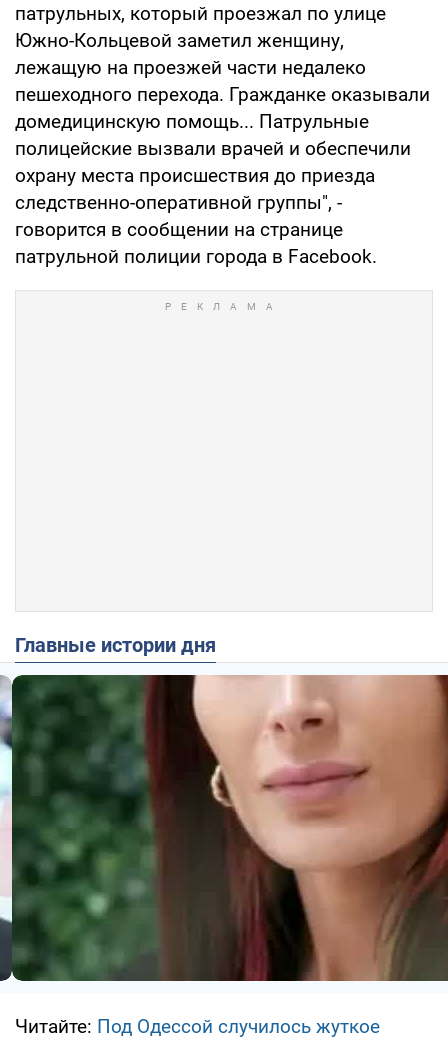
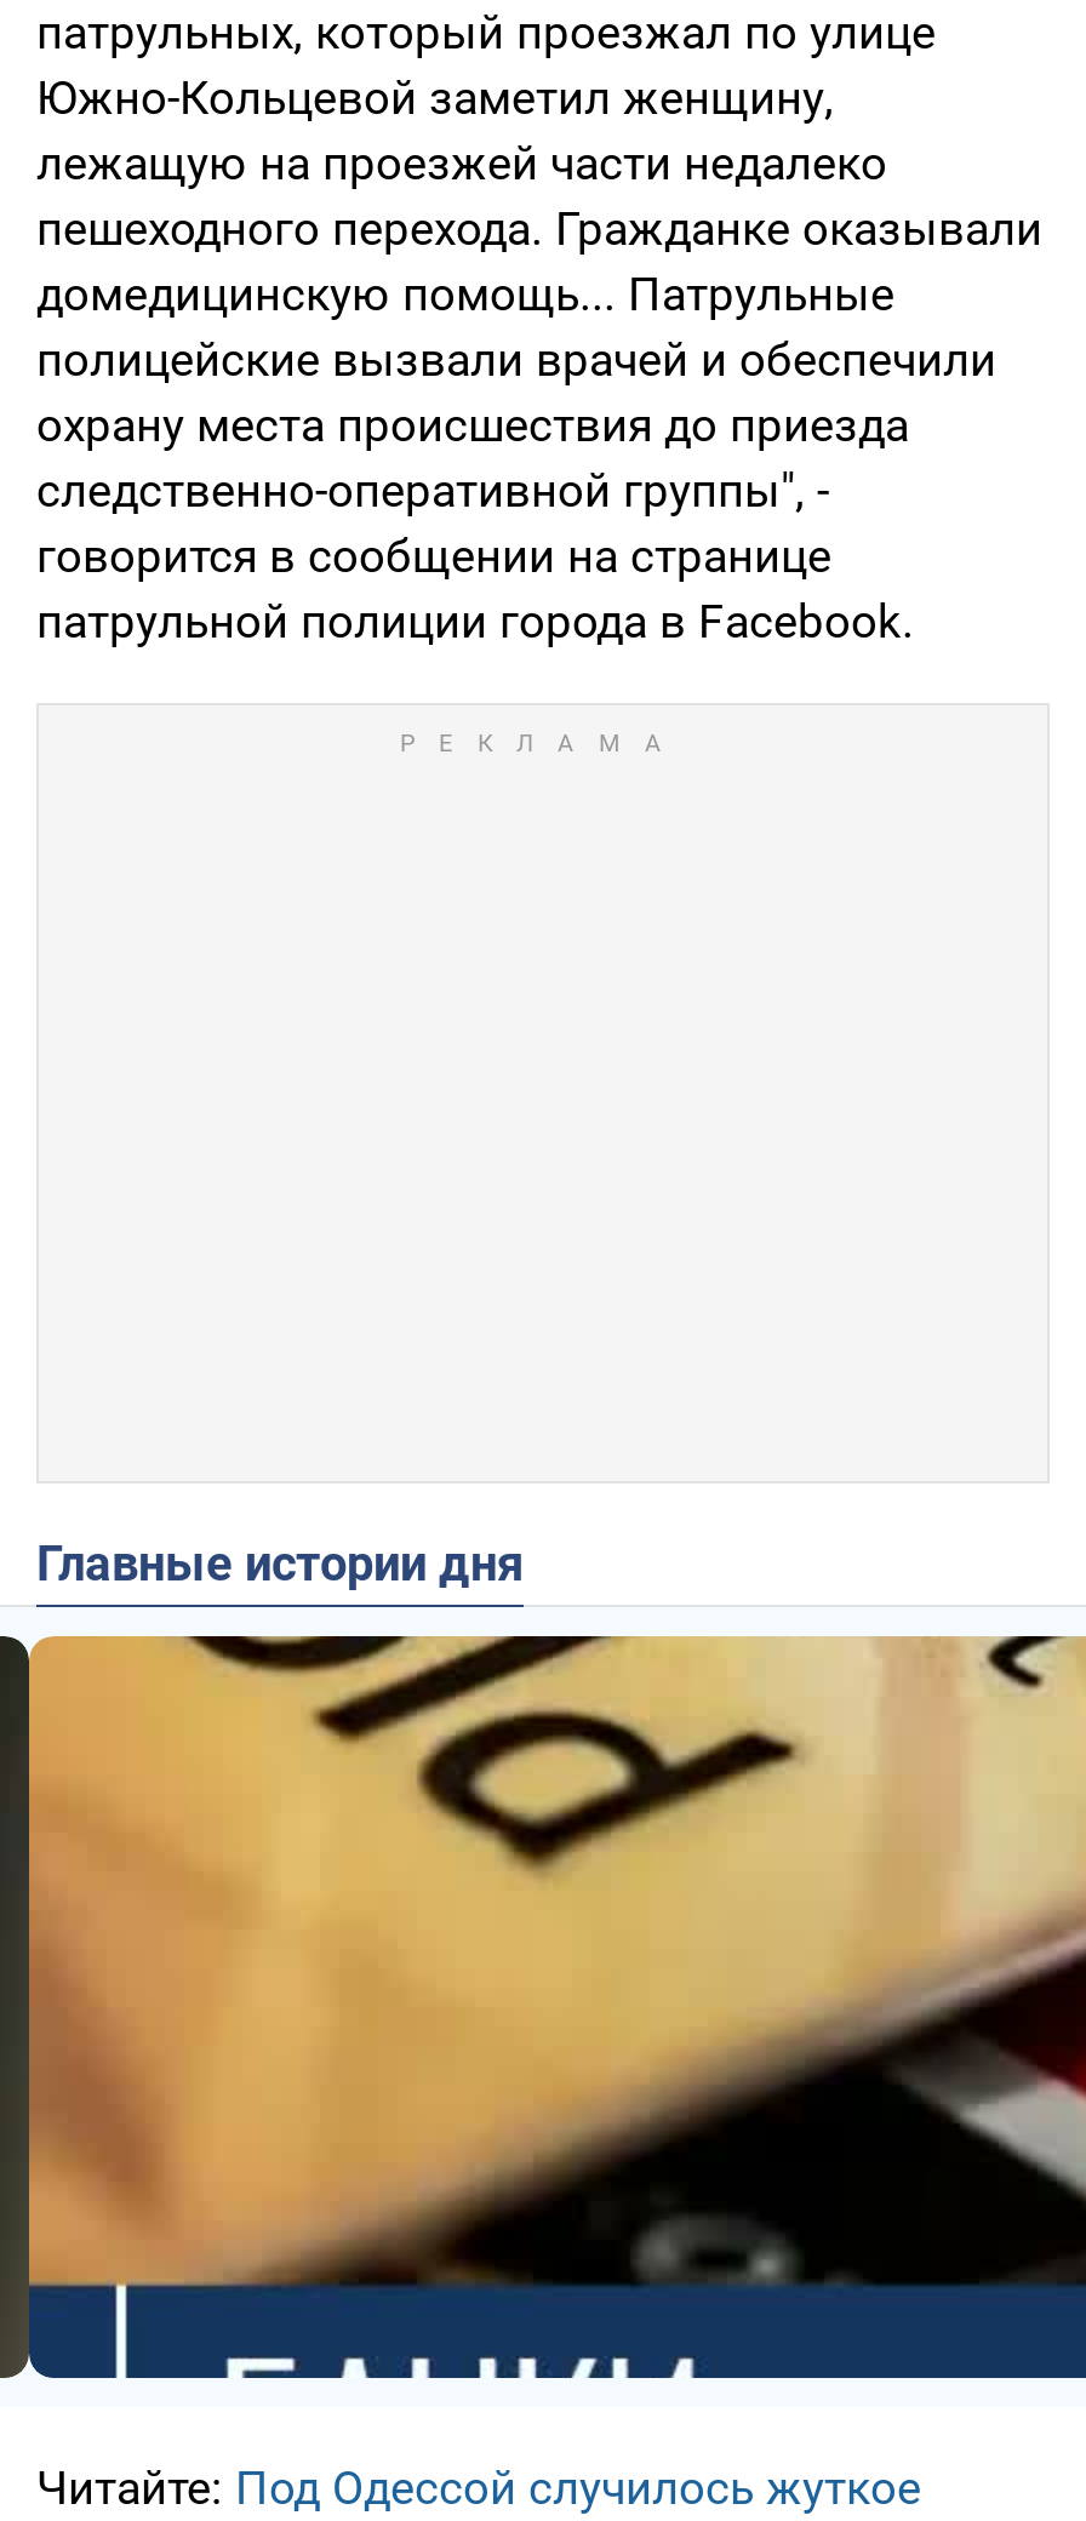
[3,674,445,982] [image] -> [7,1634,1079,2380] [image]

